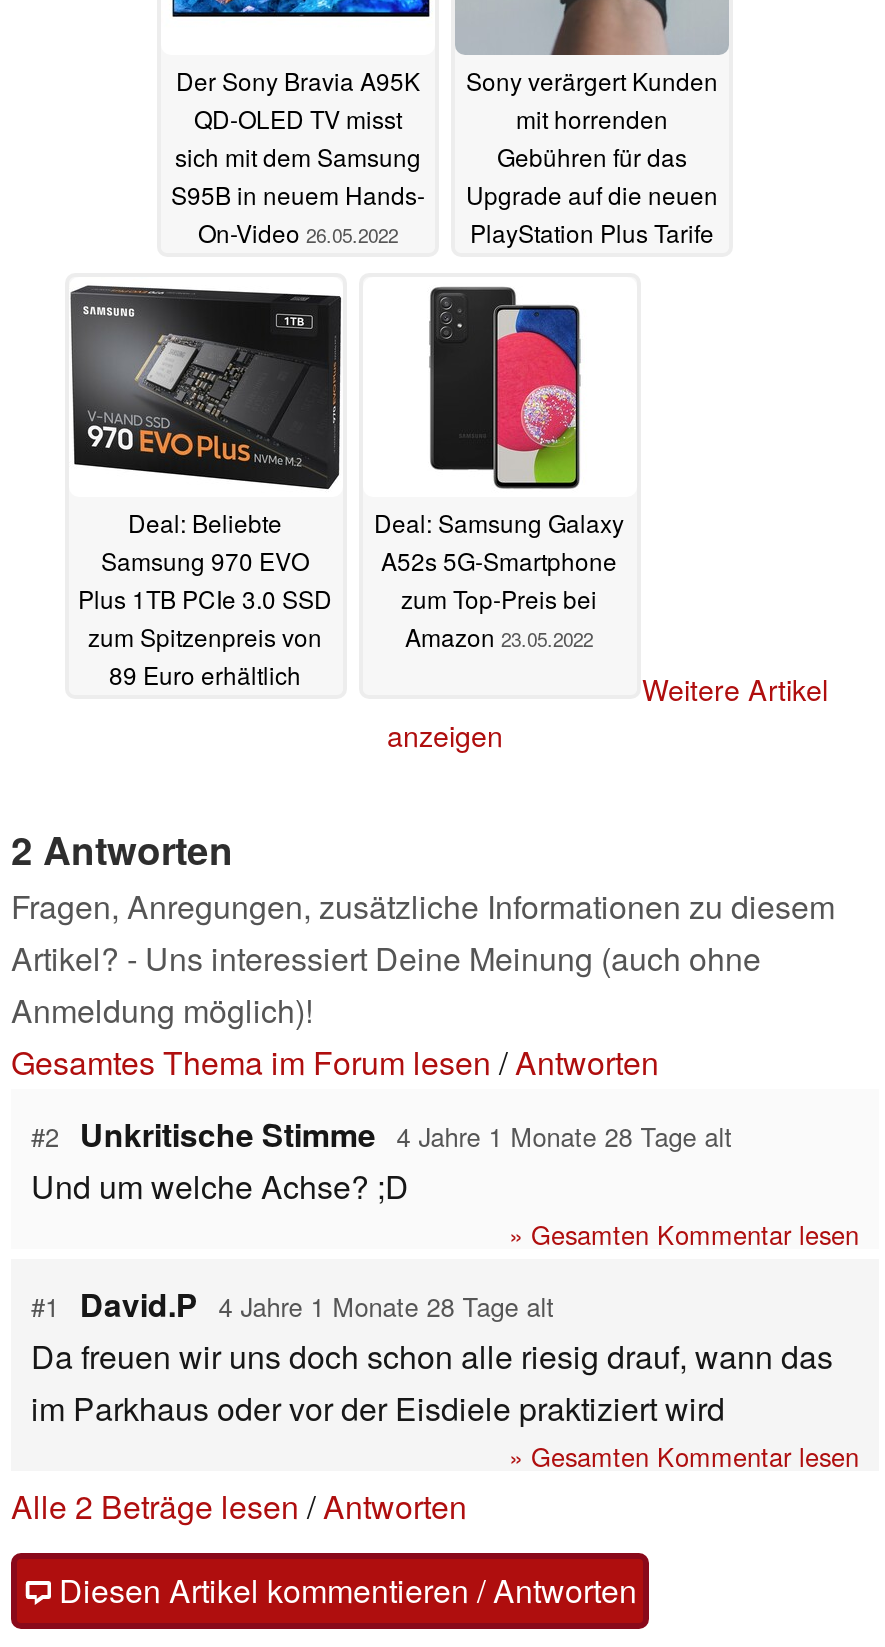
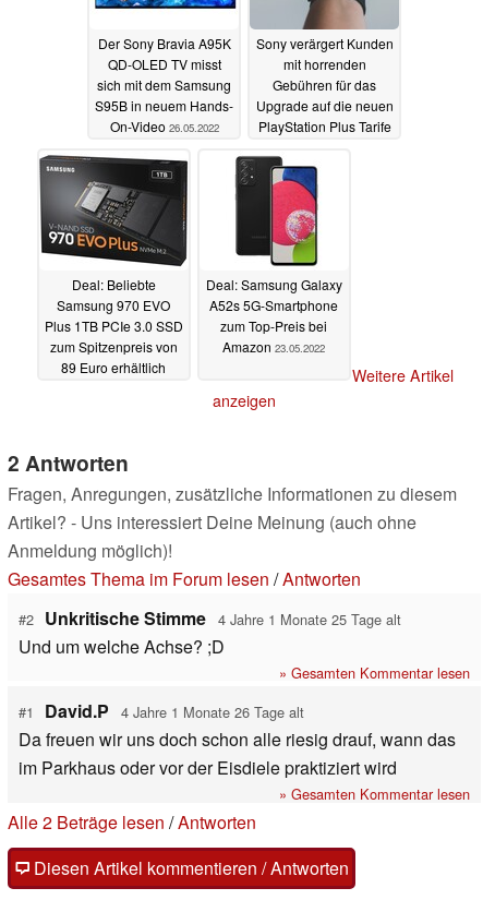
[31,1110,733,1156] #2 Unkritische Stimme 4 Jahre 1 Monate 28 Tage alt -> [19,606,401,631] #2 Unkritische Stimme 4 Jahre 1 Monate 25 Tage alt
[31,1281,555,1327] #1 David.P 4 Jahre 1 Monate 28 Tage alt -> [19,699,304,724] #1 David.P 4 Jahre 1 Monate 26 Tage alt

